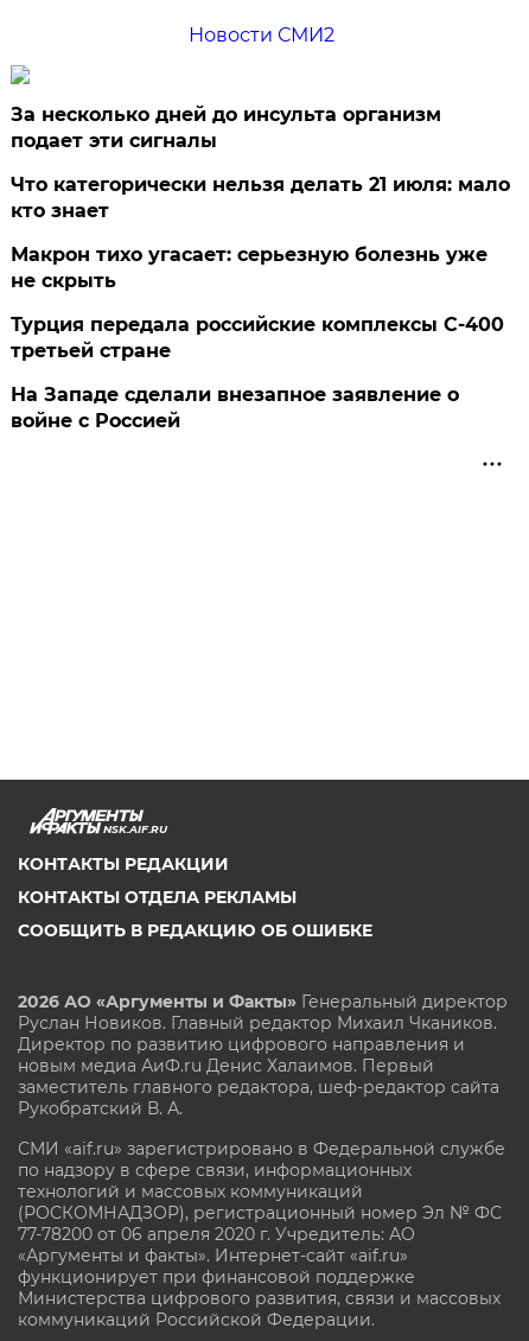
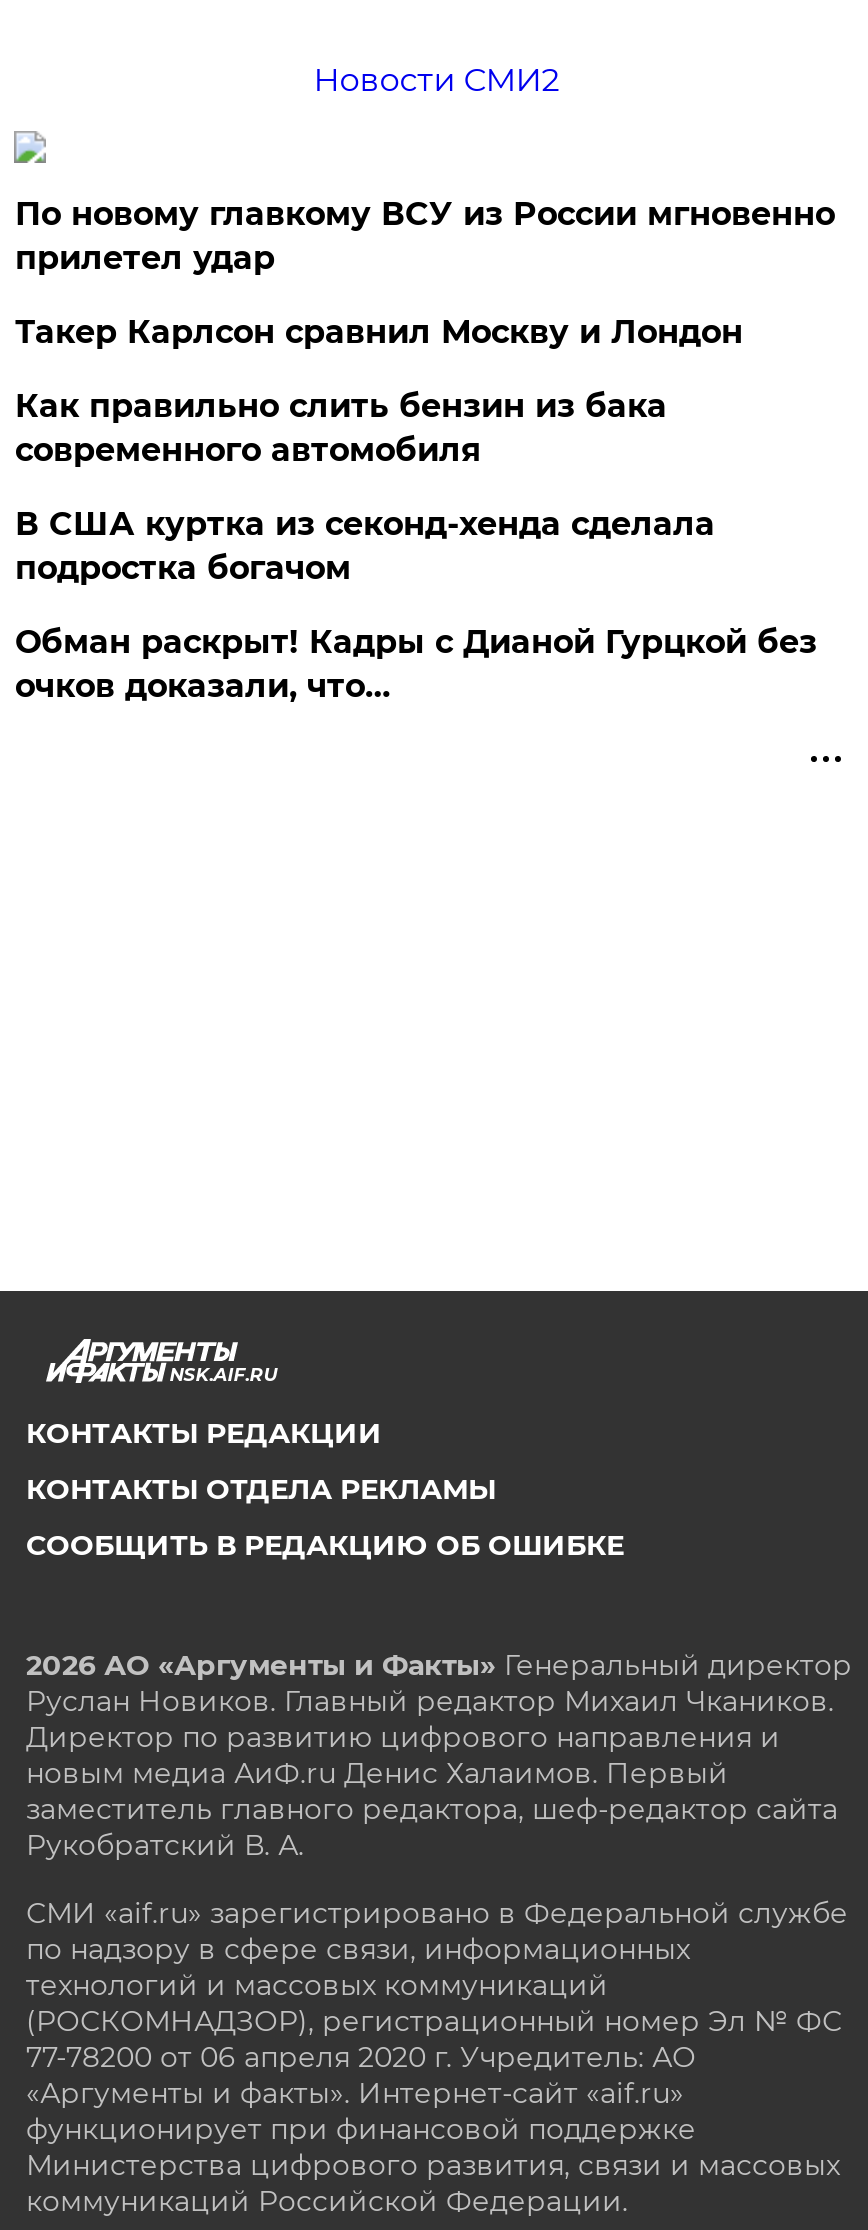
[11,103,442,152] За несколько дней до инсульта организм | подает эти сигналы -> [15,195,835,277] По новому главкому ВСУ из России мгновенно | прилетел удар
[11,173,510,222] Что категорически нельзя делать 21 июля: мало | кто знает -> [15,313,743,351] Такер Карлсон сравнил Москву и Лондон
[11,243,488,292] Макрон тихо угасает: серьезную болезнь уже | не скрыть -> [15,387,667,469] Как правильно слить бензин из бака | современного автомобиля
[11,313,505,362] Турция передала российские комплексы С-400 | третьей стране -> [15,505,715,587] В США куртка из секонд-хенда сделала | подростка богачом
[11,383,459,432] На Западе сделали внезапное заявление о | войне с Россией -> [15,623,817,705] Обман раскрыт! Кадры с Дианой Гурцкой без | очков доказали, что…

